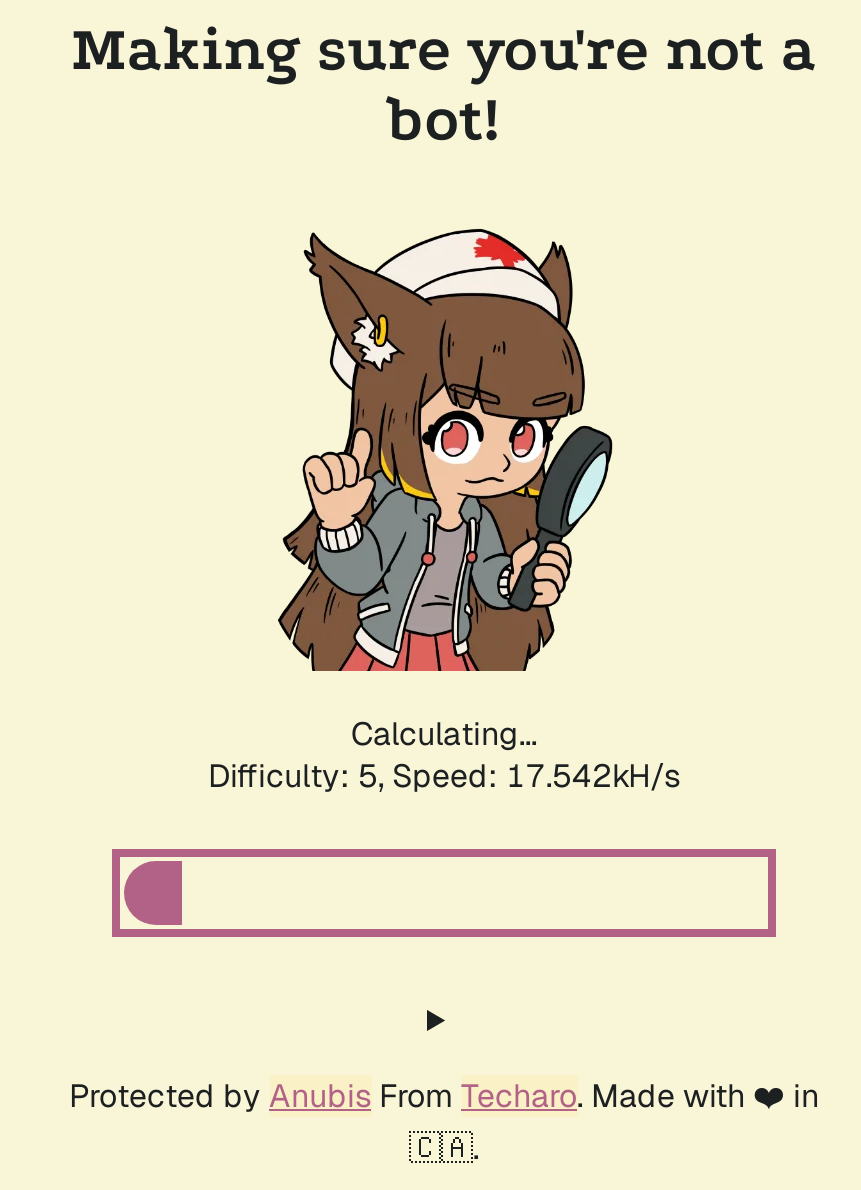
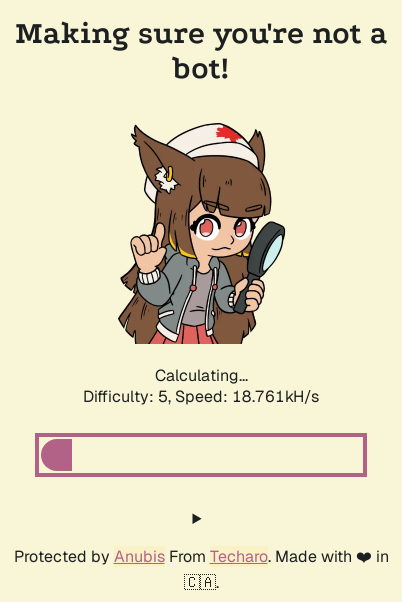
[208,755,680,797] Difficulty: 5, Speed: 17.542kH/s -> [83,386,319,407] Difficulty: 5, Speed: 18.761kH/s

